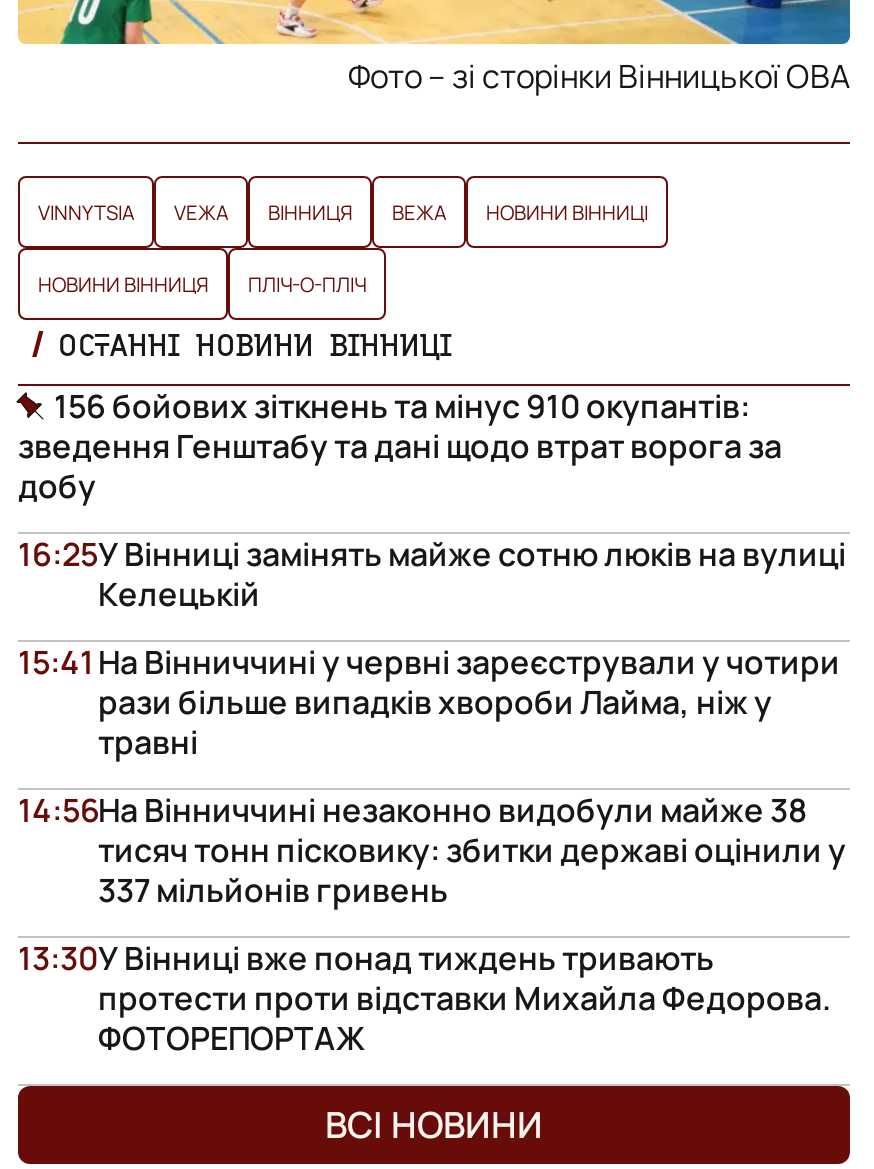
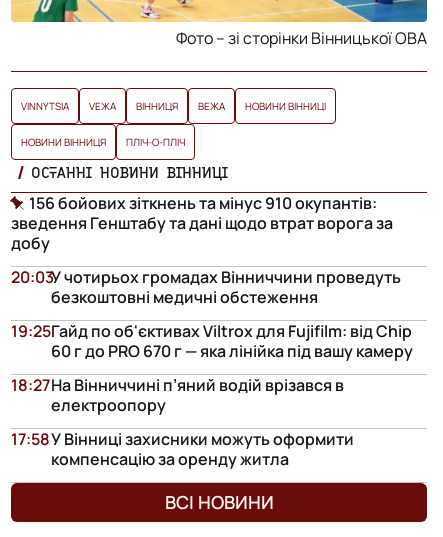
[18,532,98,576] 16:25 -> [11,266,54,288] 20:03
[98,532,846,616] У Вінниці замінять майже сотню люків на вулиці | Келецькій -> [51,266,401,308] У чотирьох громадах Вінниччини проведуть | безкоштовні медичні обстеження
[18,640,94,684] 15:41 -> [11,320,51,342] 19:25
[98,640,840,764] На Вінниччині у червні зареєстрували у чотири | рази більше випадків хвороби Лайма, ніж у | травні -> [51,320,413,362] Гайд по об'єктивах Viltrox для Fujifilm: від Chip | 60 г до PRO 670 г — яка лінійка під вашу камеру
[18,788,100,832] 14:56 -> [11,374,50,396] 18:27
[98,788,846,912] На Вінниччині незаконно видобули майже 38 | тисяч тонн пісковику: збитки державі оцінили у | 337 мільйонів гривень -> [51,374,344,416] На Вінниччині п’яний водій врізався в | електроопору
[18,936,98,980] 13:30 -> [11,428,50,450] 17:58
[98,936,832,1060] У Вінниці вже понад тиждень тривають | протести проти відставки Михайла Федорова. | ФОТОРЕПОРТАЖ -> [51,428,354,470] У Вінниці захисники можуть оформити | компенсацію за оренду житла

